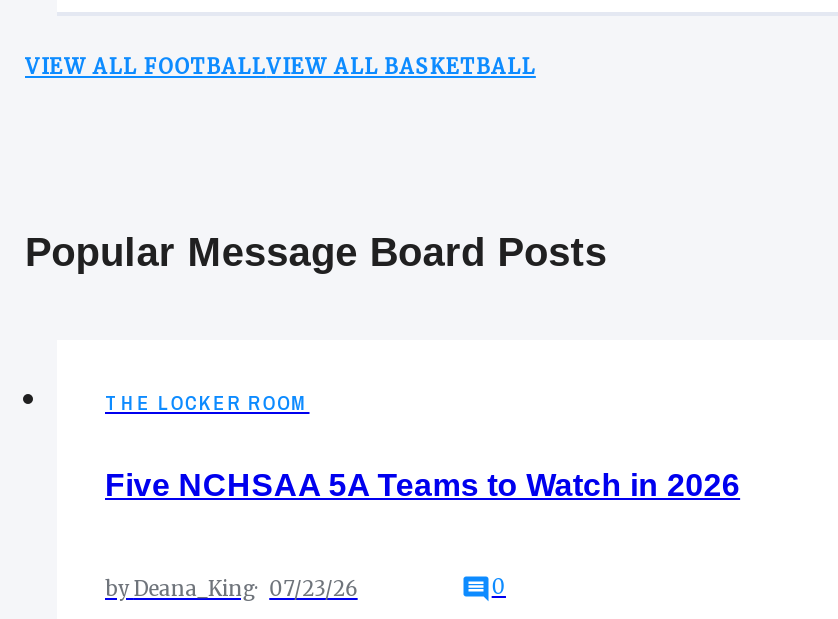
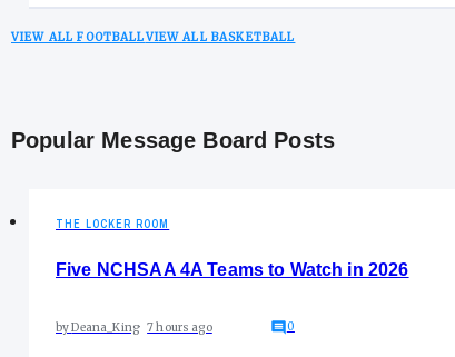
[105,468,740,502] Five NCHSAA 5A Teams to Watch in 2026 -> [56,260,409,279] Five NCHSAA 4A Teams to Watch in 2026
[105,577,358,603] by Deana_King 07/23/26 -> [56,321,212,335] by Deana_King 7 hours ago

